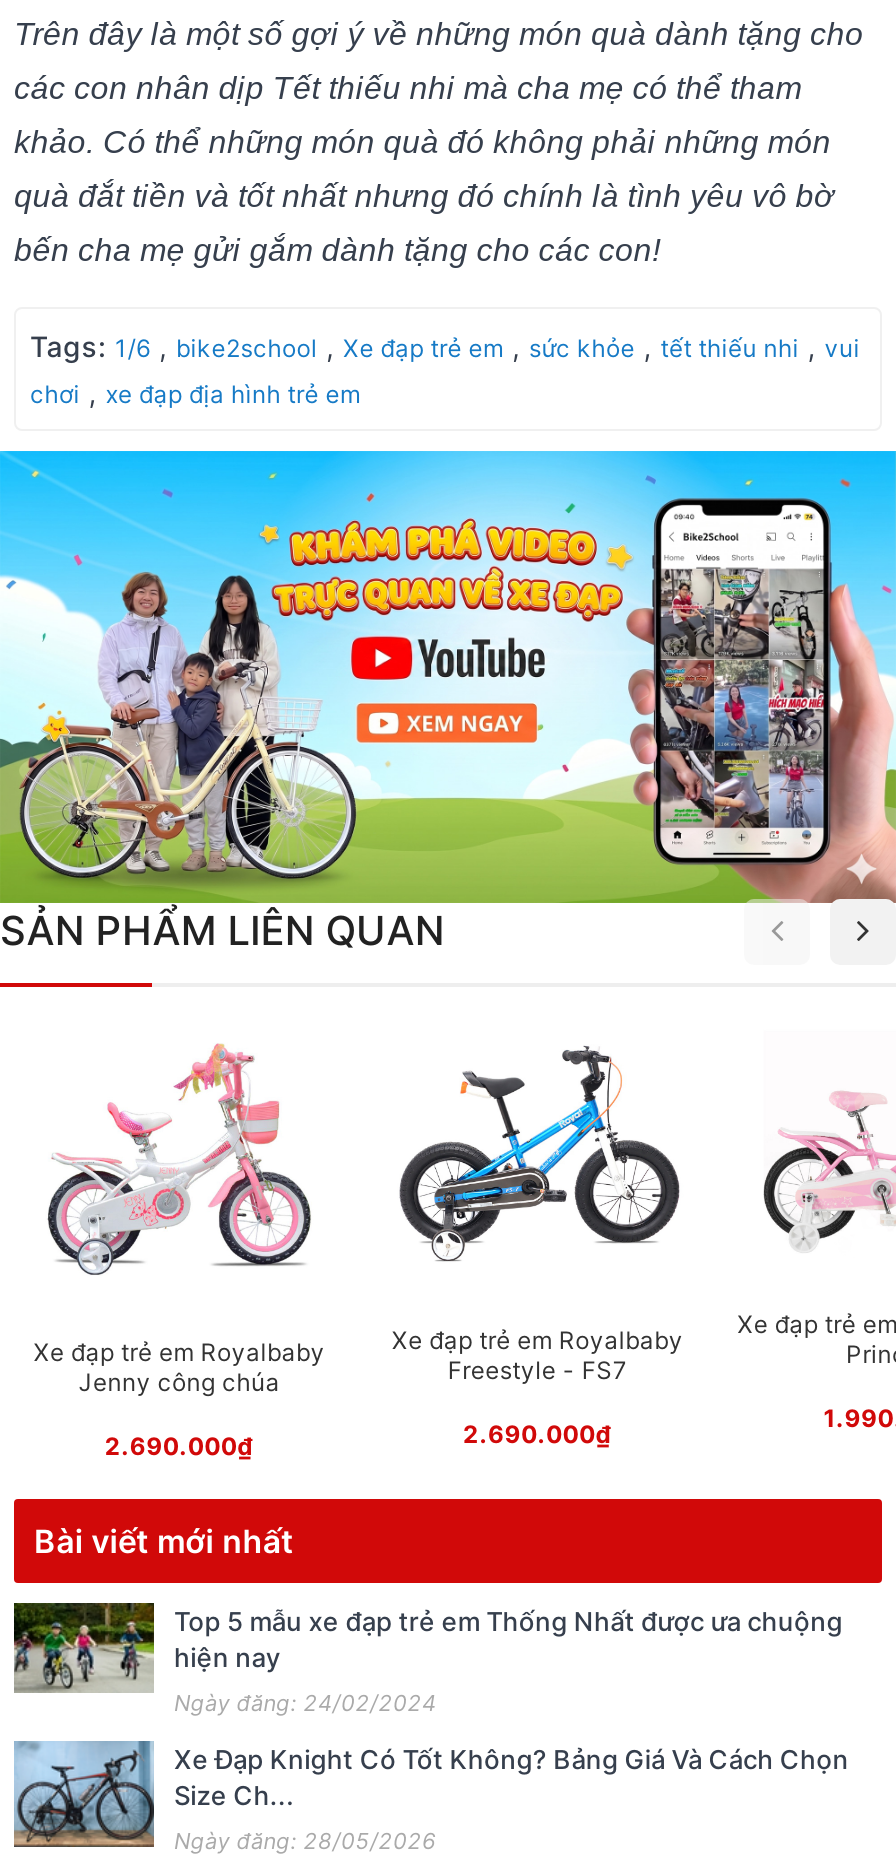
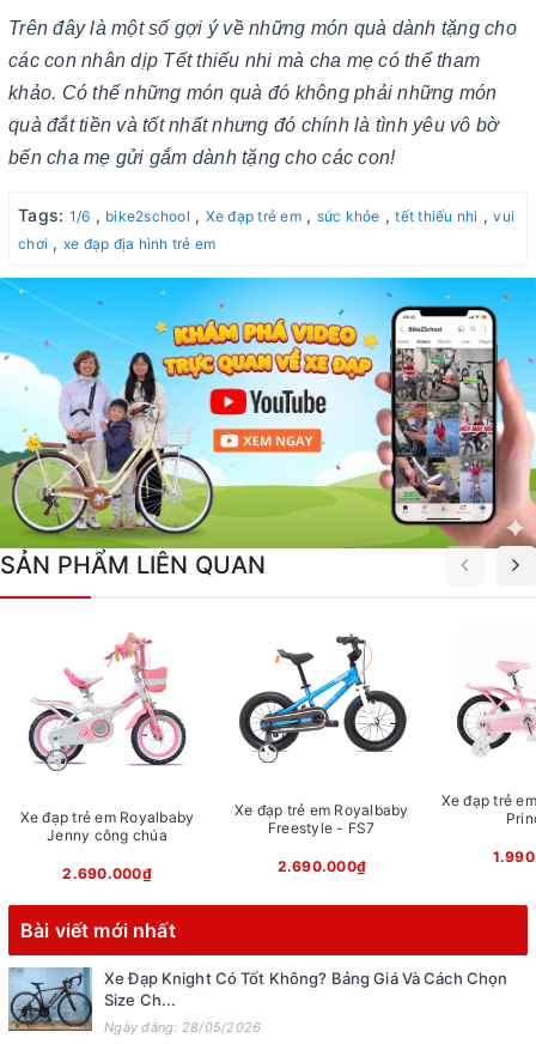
[12,1601,843,1717] [image] | Top 5 mẫu xe đạp trẻ em Thống Nhất được ưa chuộng | hiện nay | Ngày đăng: 24/02/2024 -> none

